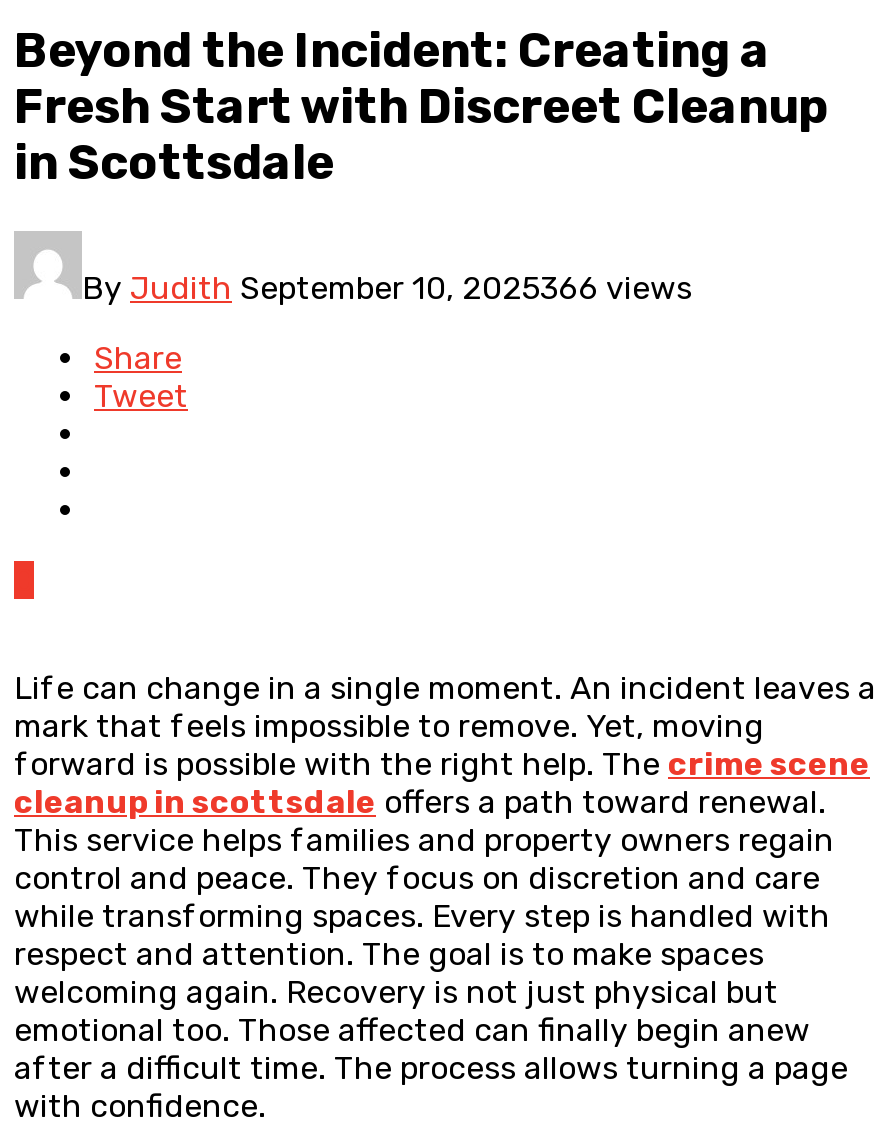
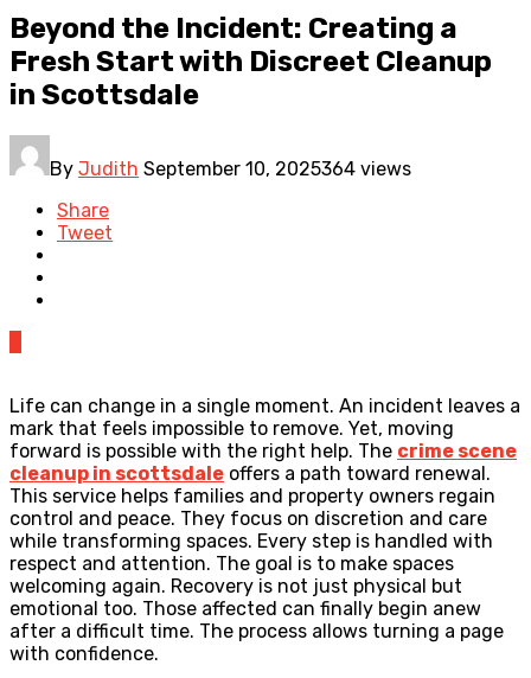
[82,269,692,307] By Judith September 10, 2025366 views -> [50,157,411,180] By Judith September 10, 2025364 views

